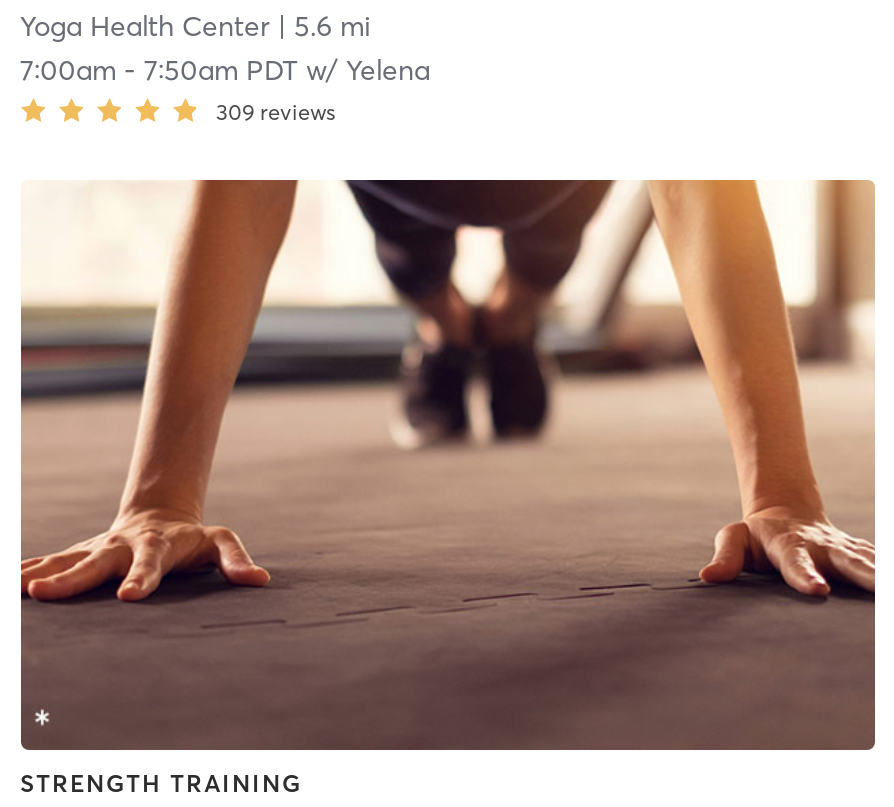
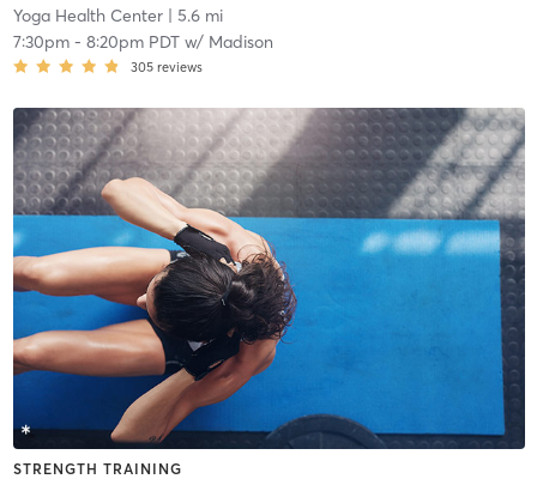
[20,53,430,89] 7:00am - 7:50am PDT w/ Yelena -> [13,31,273,53] 7:30pm - 8:20pm PDT w/ Madison
[216,99,336,127] 309 reviews -> [130,59,202,76] 305 reviews
[19,178,877,750] [image] -> [12,107,526,449] [image]

